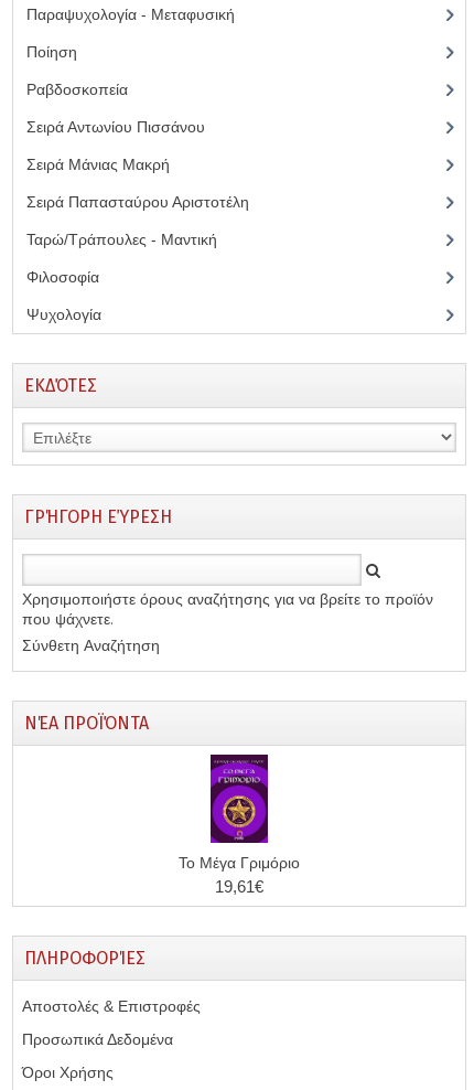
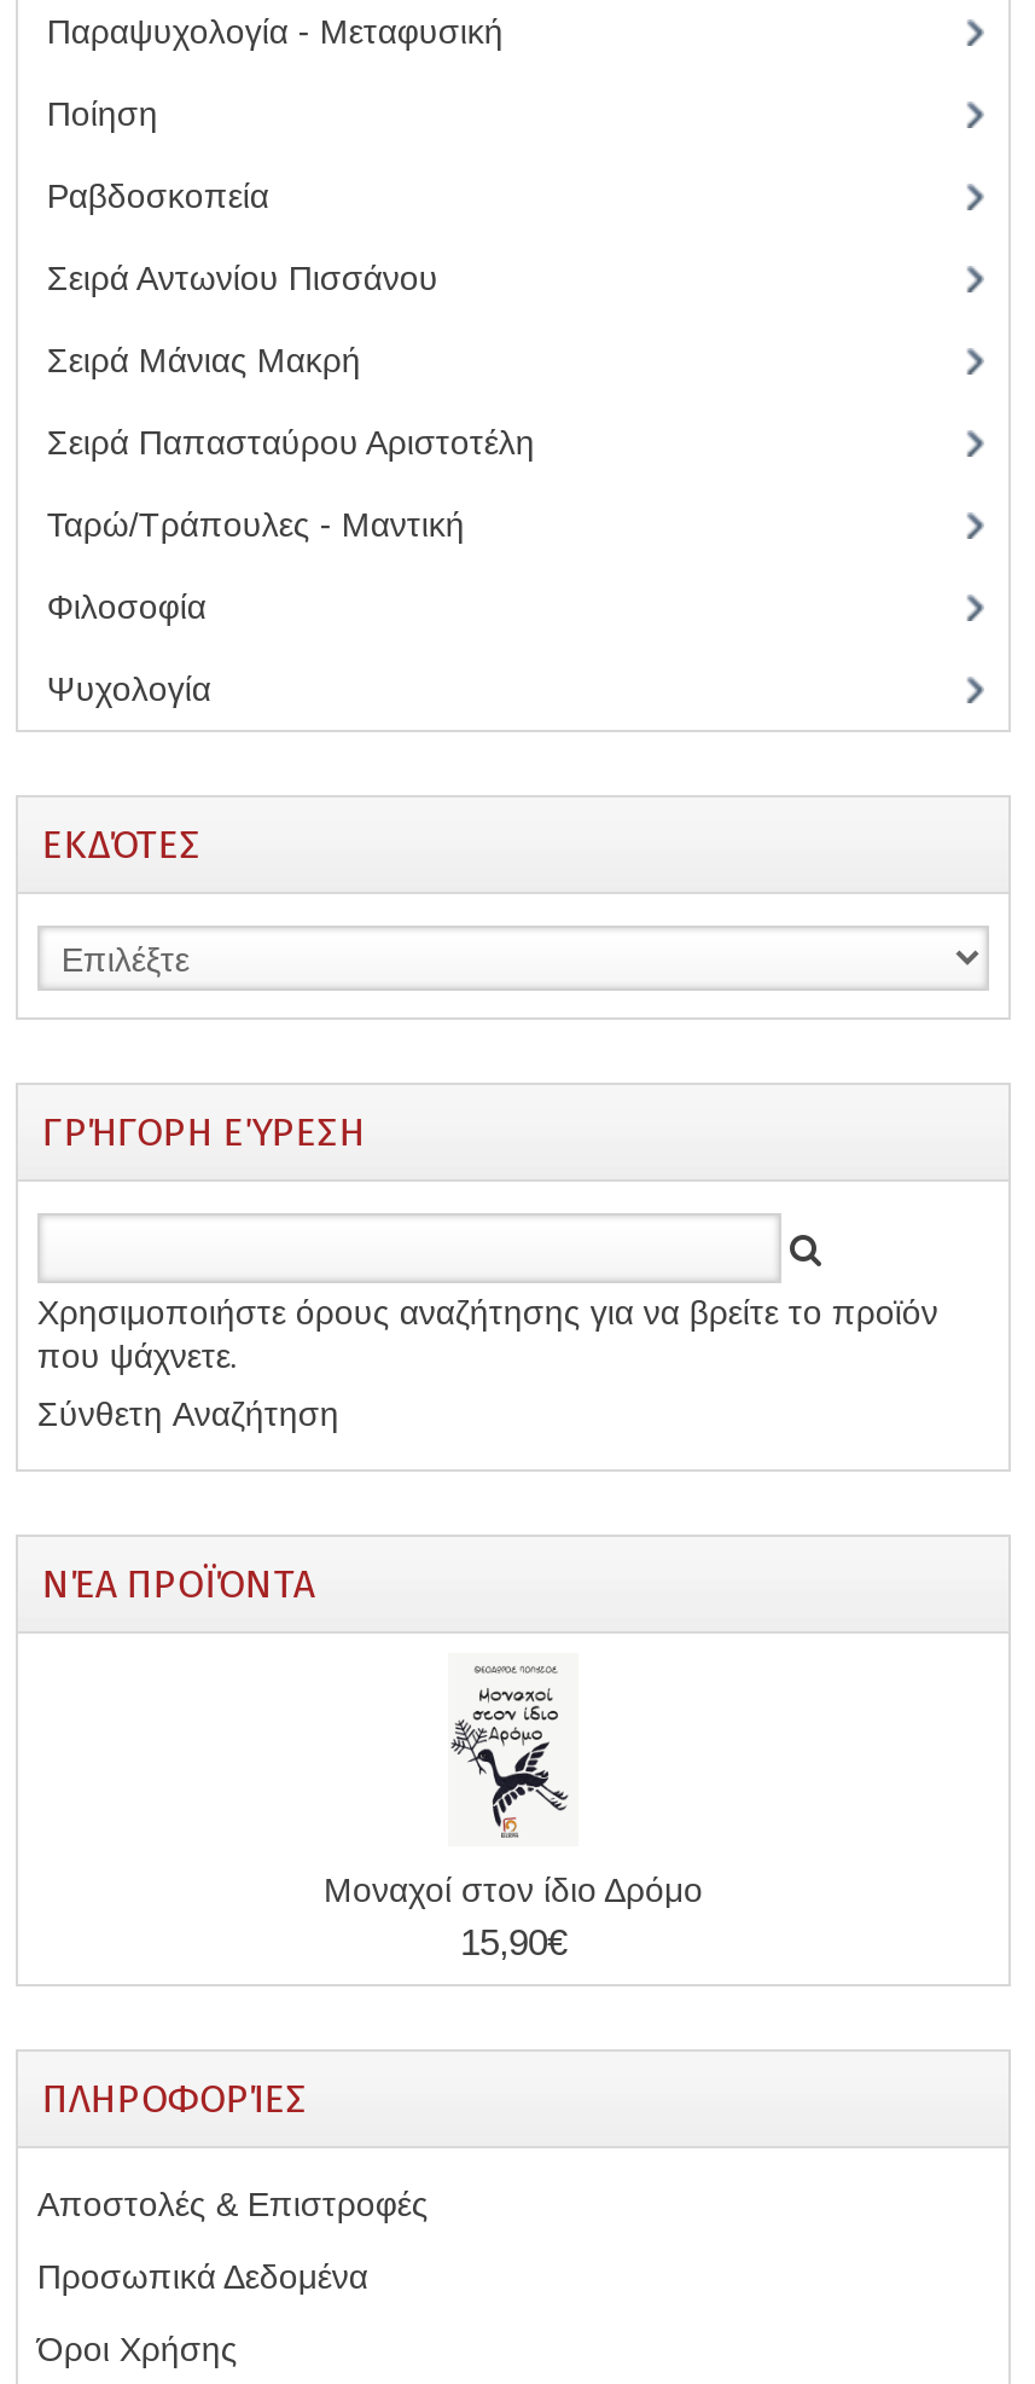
[179,754,300,896] [image] | Το Μέγα Γριμόριο | 19,61€ -> [324,1653,703,1962] [image] | Μοναχοί στον ίδιο Δρόμο | 15,90€

